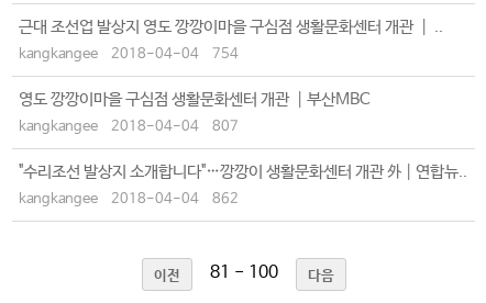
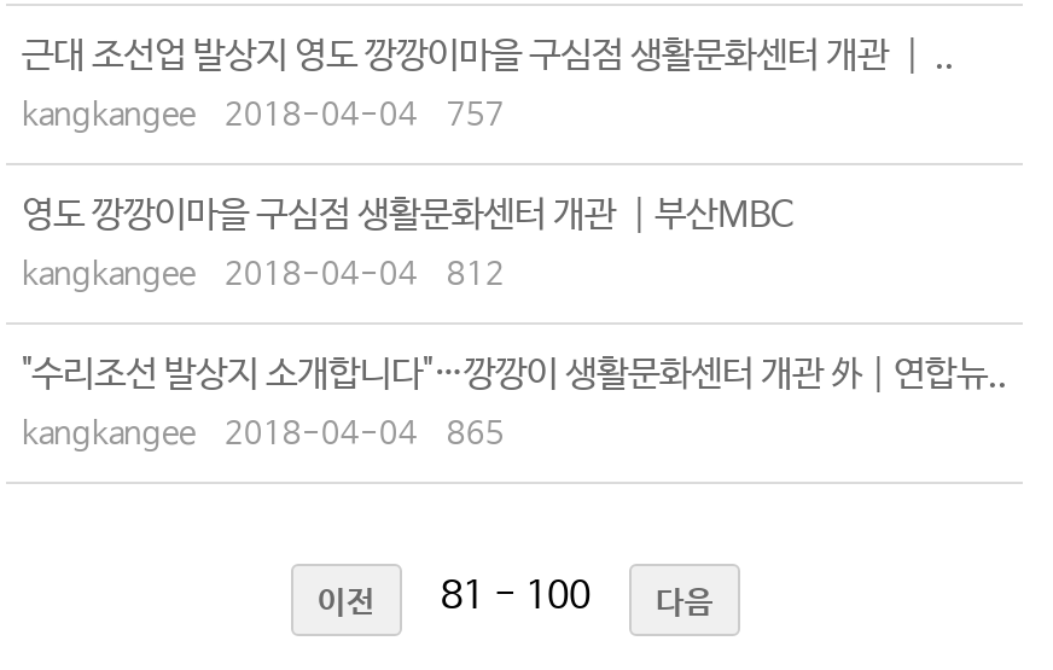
[19,46,239,63] kangkangee 2018-04-04 754 -> [21,98,505,134] kangkangee 2018-04-04 757
[19,119,239,135] kangkangee 2018-04-04 807 -> [21,257,505,293] kangkangee 2018-04-04 812
[19,191,239,207] kangkangee 2018-04-04 862 -> [21,416,505,453] kangkangee 2018-04-04 865

